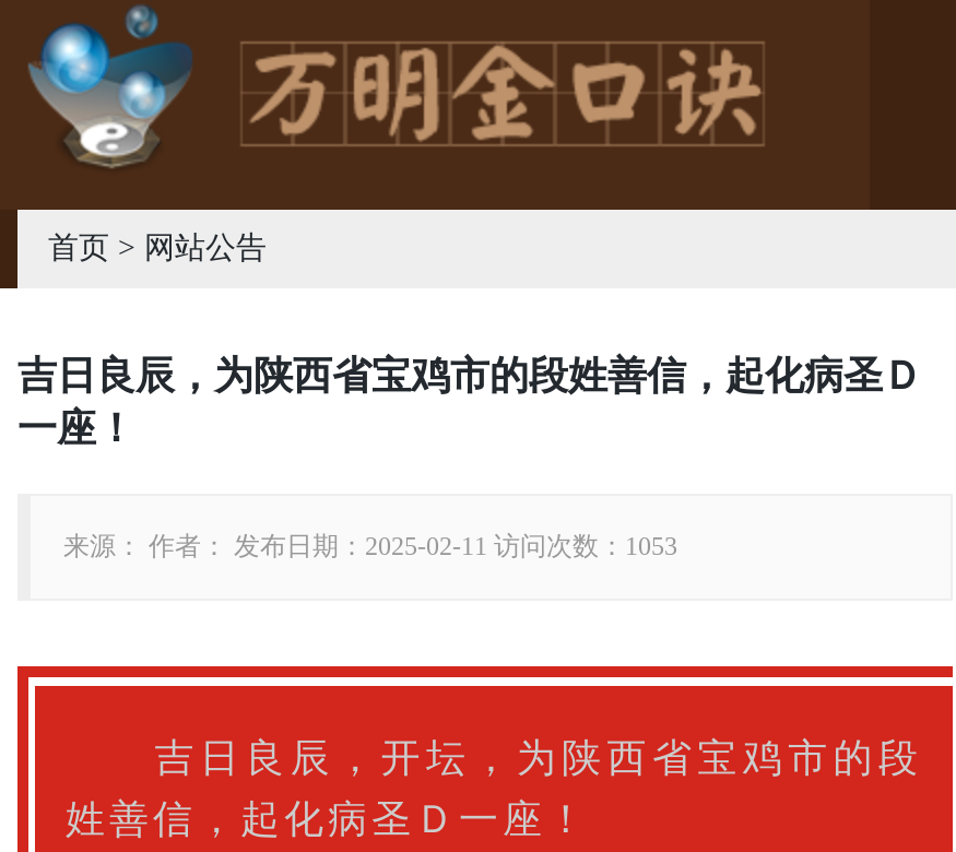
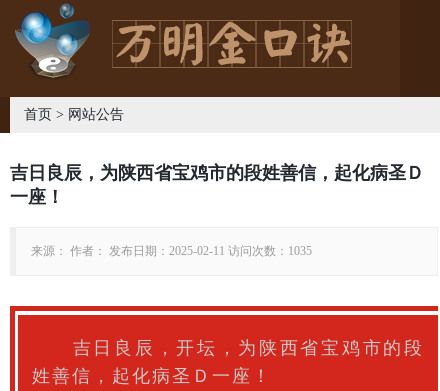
[63,531,677,561] 来源： 作者： 发布日期：2025-02-11 访问次数：1053 -> [31,244,312,258] 来源： 作者： 发布日期：2025-02-11 访问次数：1035

